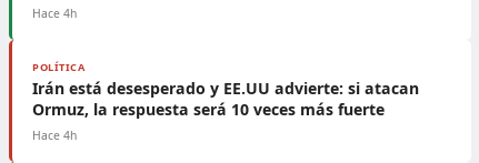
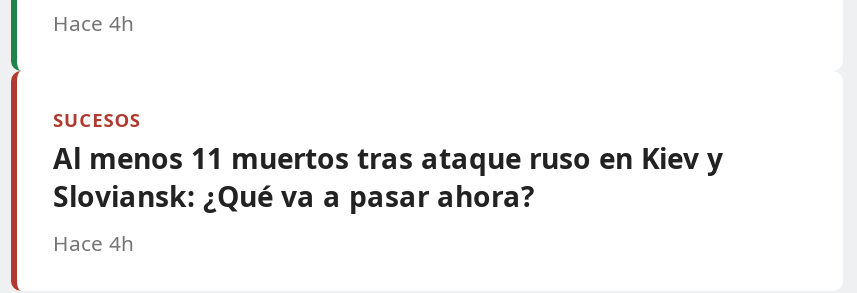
[32,60,419,120] POLÍTICA | Irán está desesperado y EE.UU advierte: si atacan | Ormuz, la respuesta será 10 veces más fuerte -> [53,107,723,215] SUCESOS | Al menos 11 muertos tras ataque ruso en Kiev y | Sloviansk: ¿Qué va a pasar ahora?

